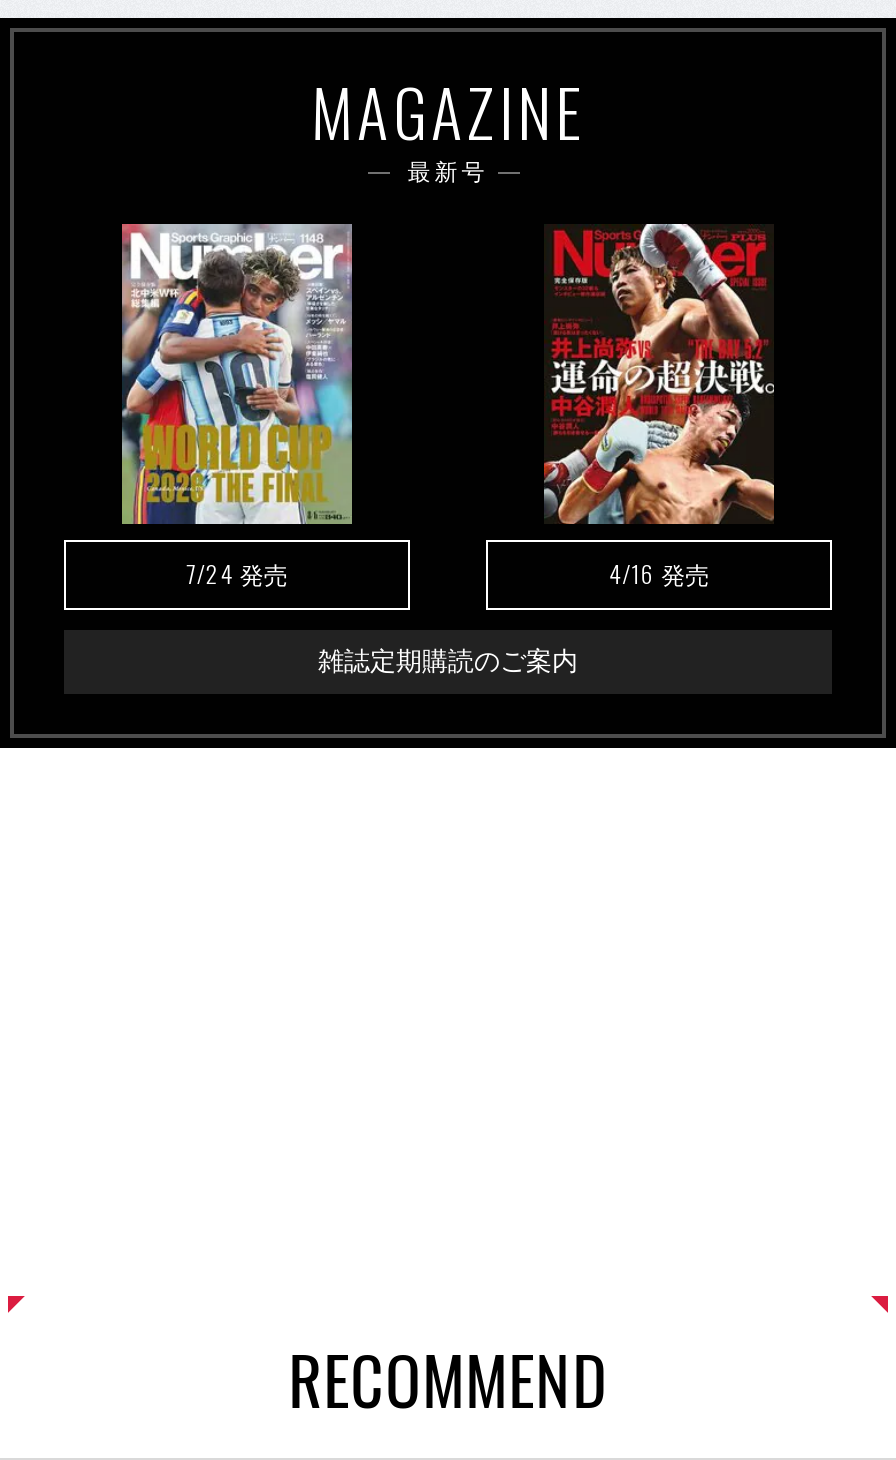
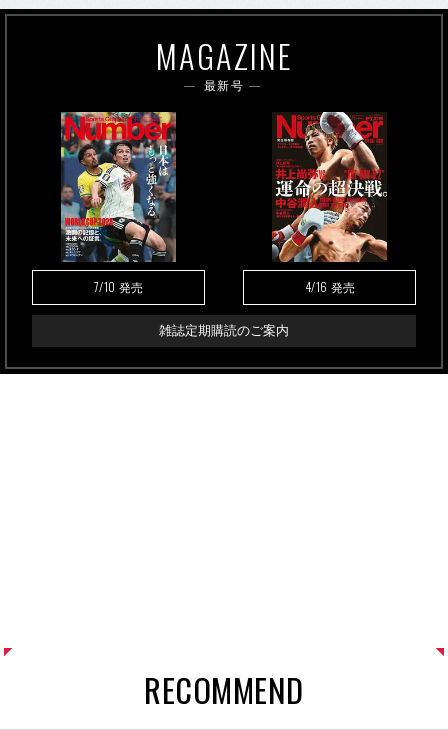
[120,222,354,589] [image] | 7/24発売 -> [61,111,176,294] [image] | 7/10発売

